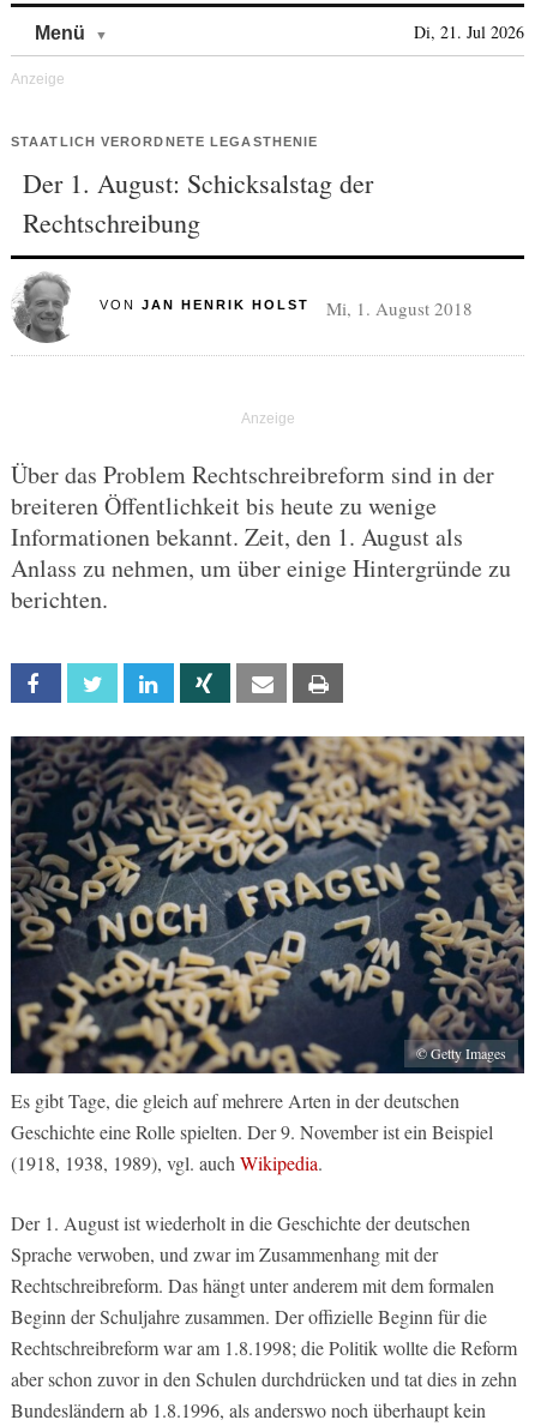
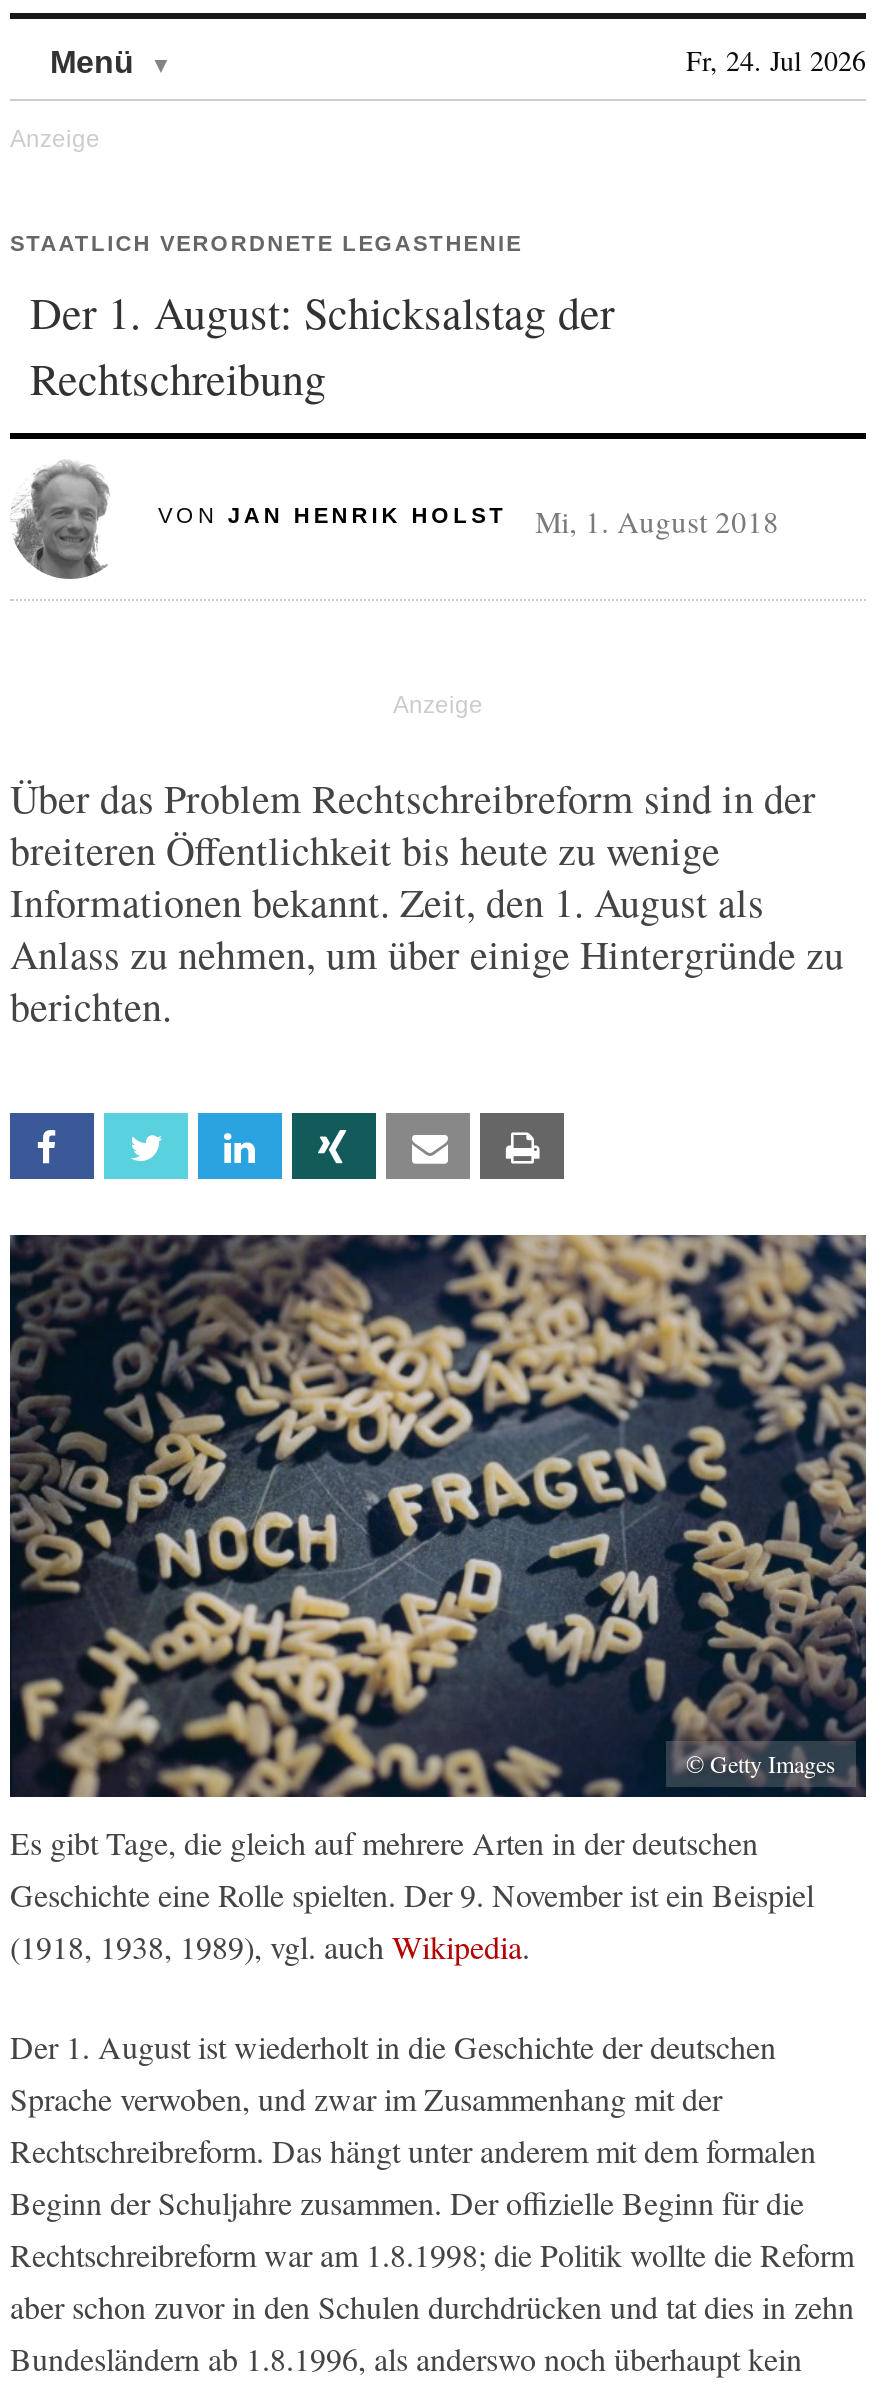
[414,20,524,43] Di, 21. Jul 2026 -> [686,41,866,79] Fr, 24. Jul 2026

